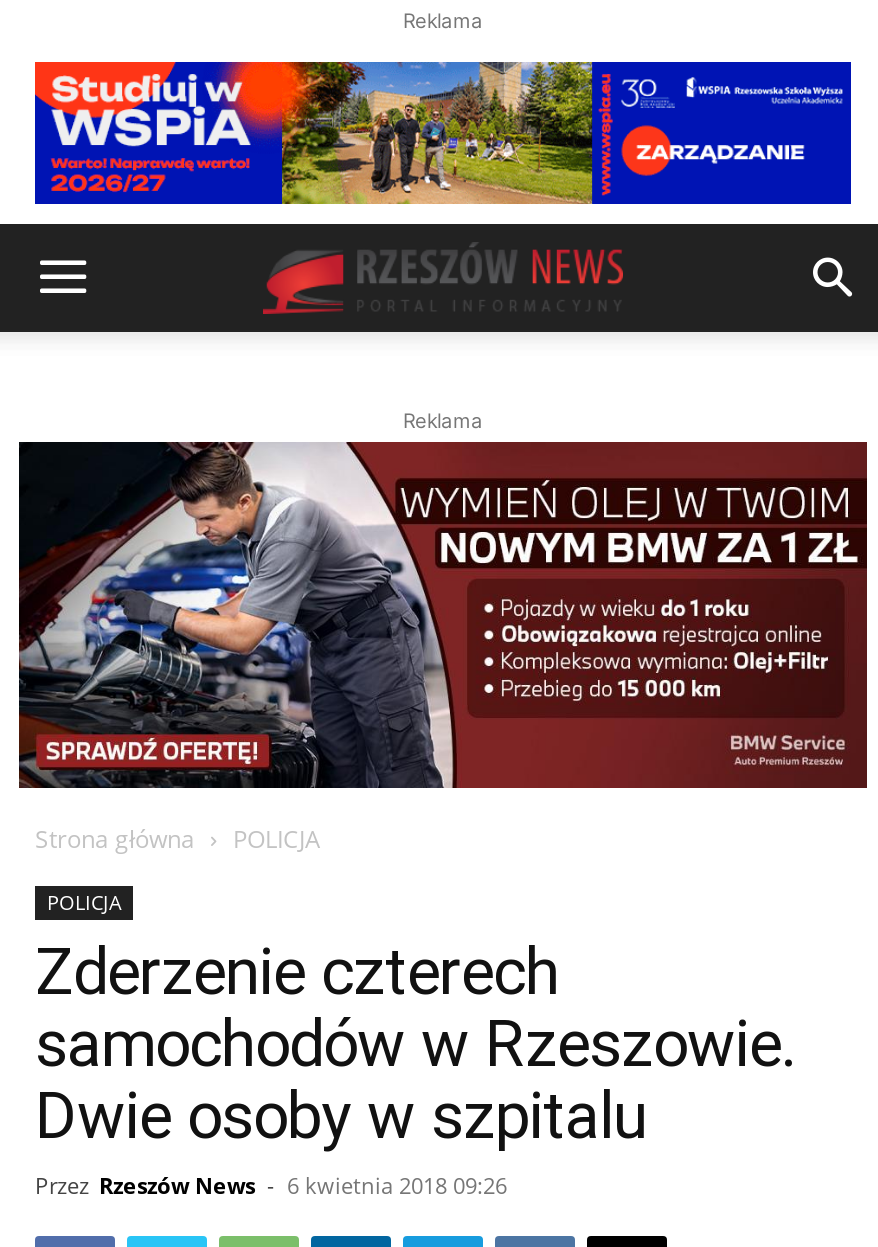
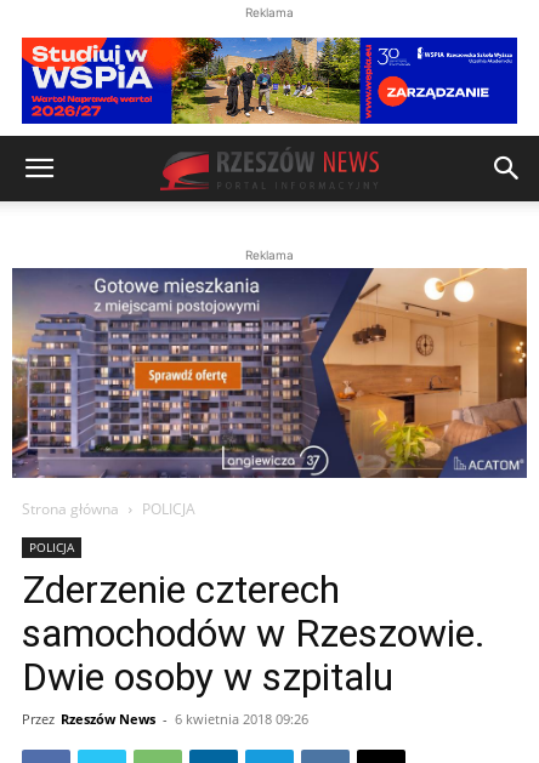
[17,440,869,790] [image] -> [11,267,528,479] [image]

